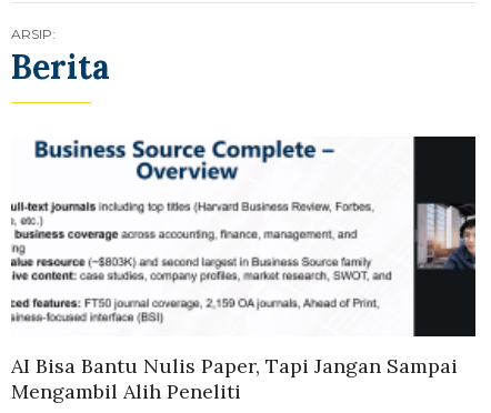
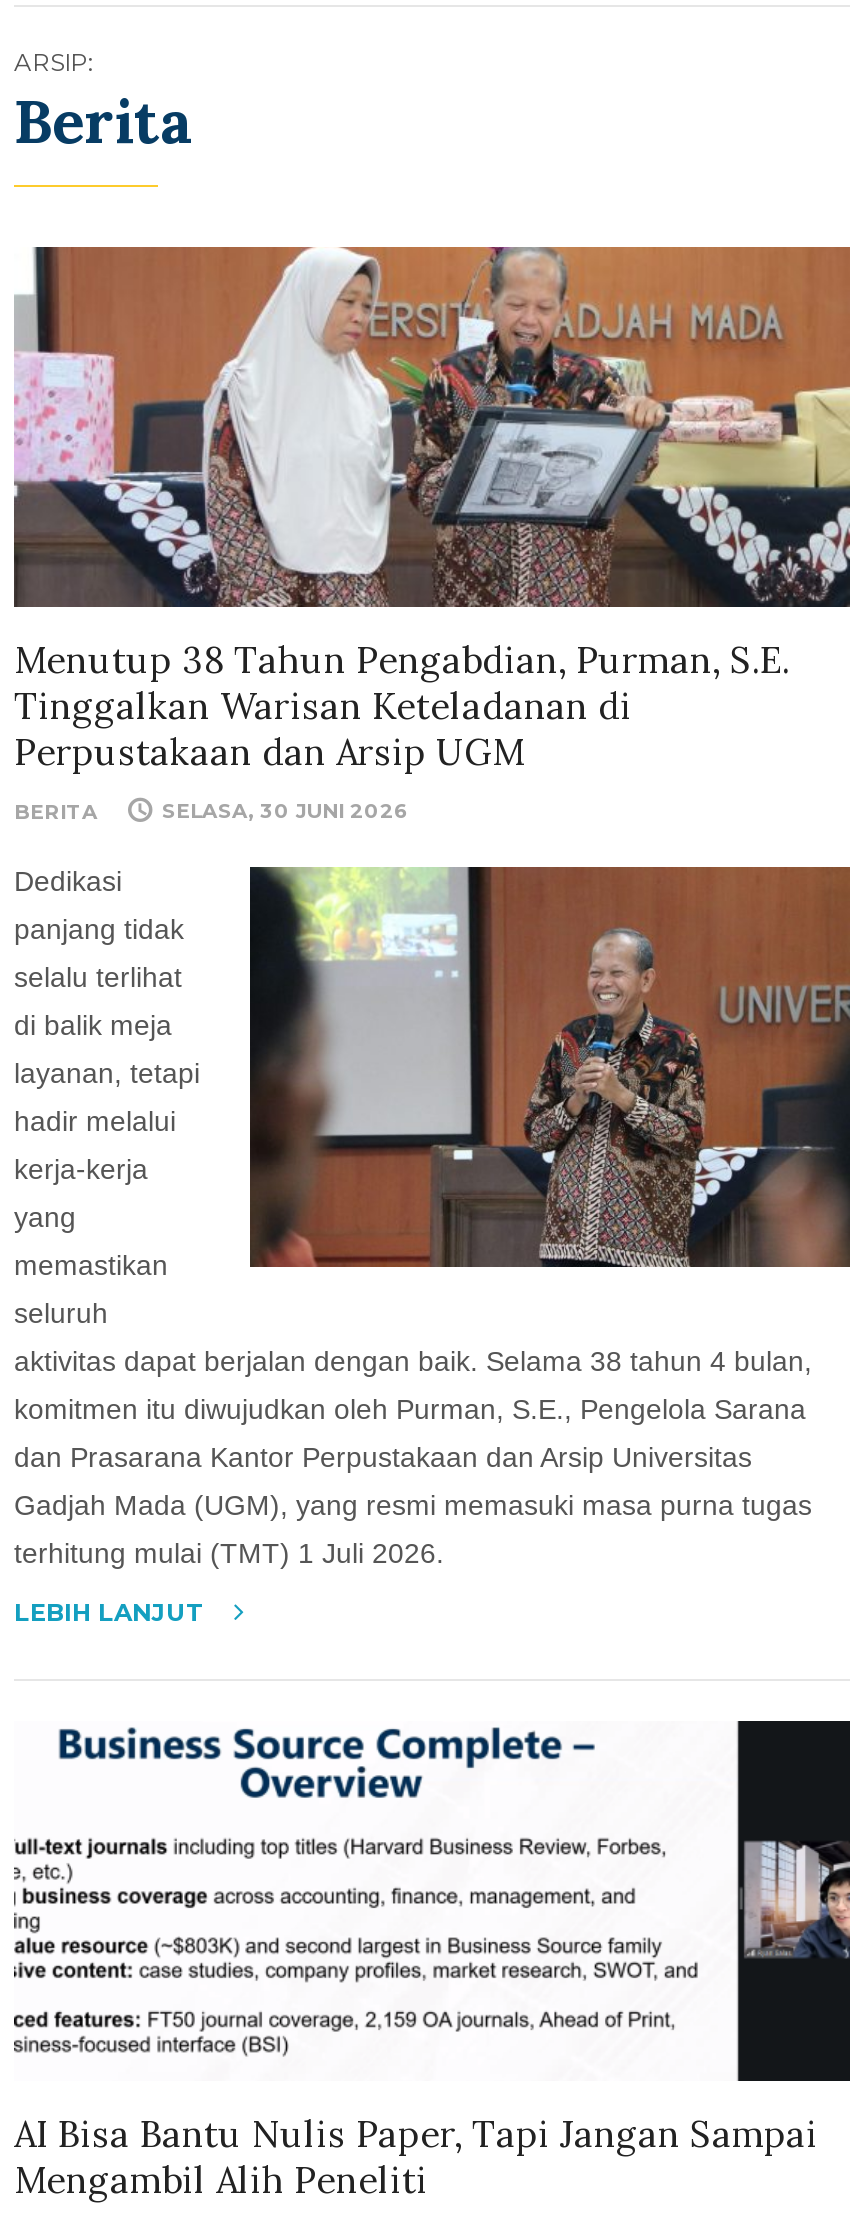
none -> [12,245,852,1627] [image] | Menutup 38 Tahun Pengabdian, Purman, S.E. | Tinggalkan Warisan Keteladanan di | Perpustakaan dan Arsip UGM | BERITA | SELASA, 30 JUNI 2026 | Dedikasi | panjang tidak | selalu terlihat | di balik meja | layanan, tetapi | hadir melalui | kerja-kerja | yang | memastikan | seluruh | aktivitas dapat berjalan dengan baik. Selama 38 tahun 4 bulan, | komitmen itu diwujudkan oleh Purman, S.E., Pengelola Sarana | dan Prasarana Kantor Perpustakaan dan Arsip Universitas | Gadjah Mada (UGM), yang resmi memasuki masa purna tugas | terhitung mulai (TMT) 1 Juli 2026. | LEBIH LANJUT
none -> [248,865,852,1269] [image]

